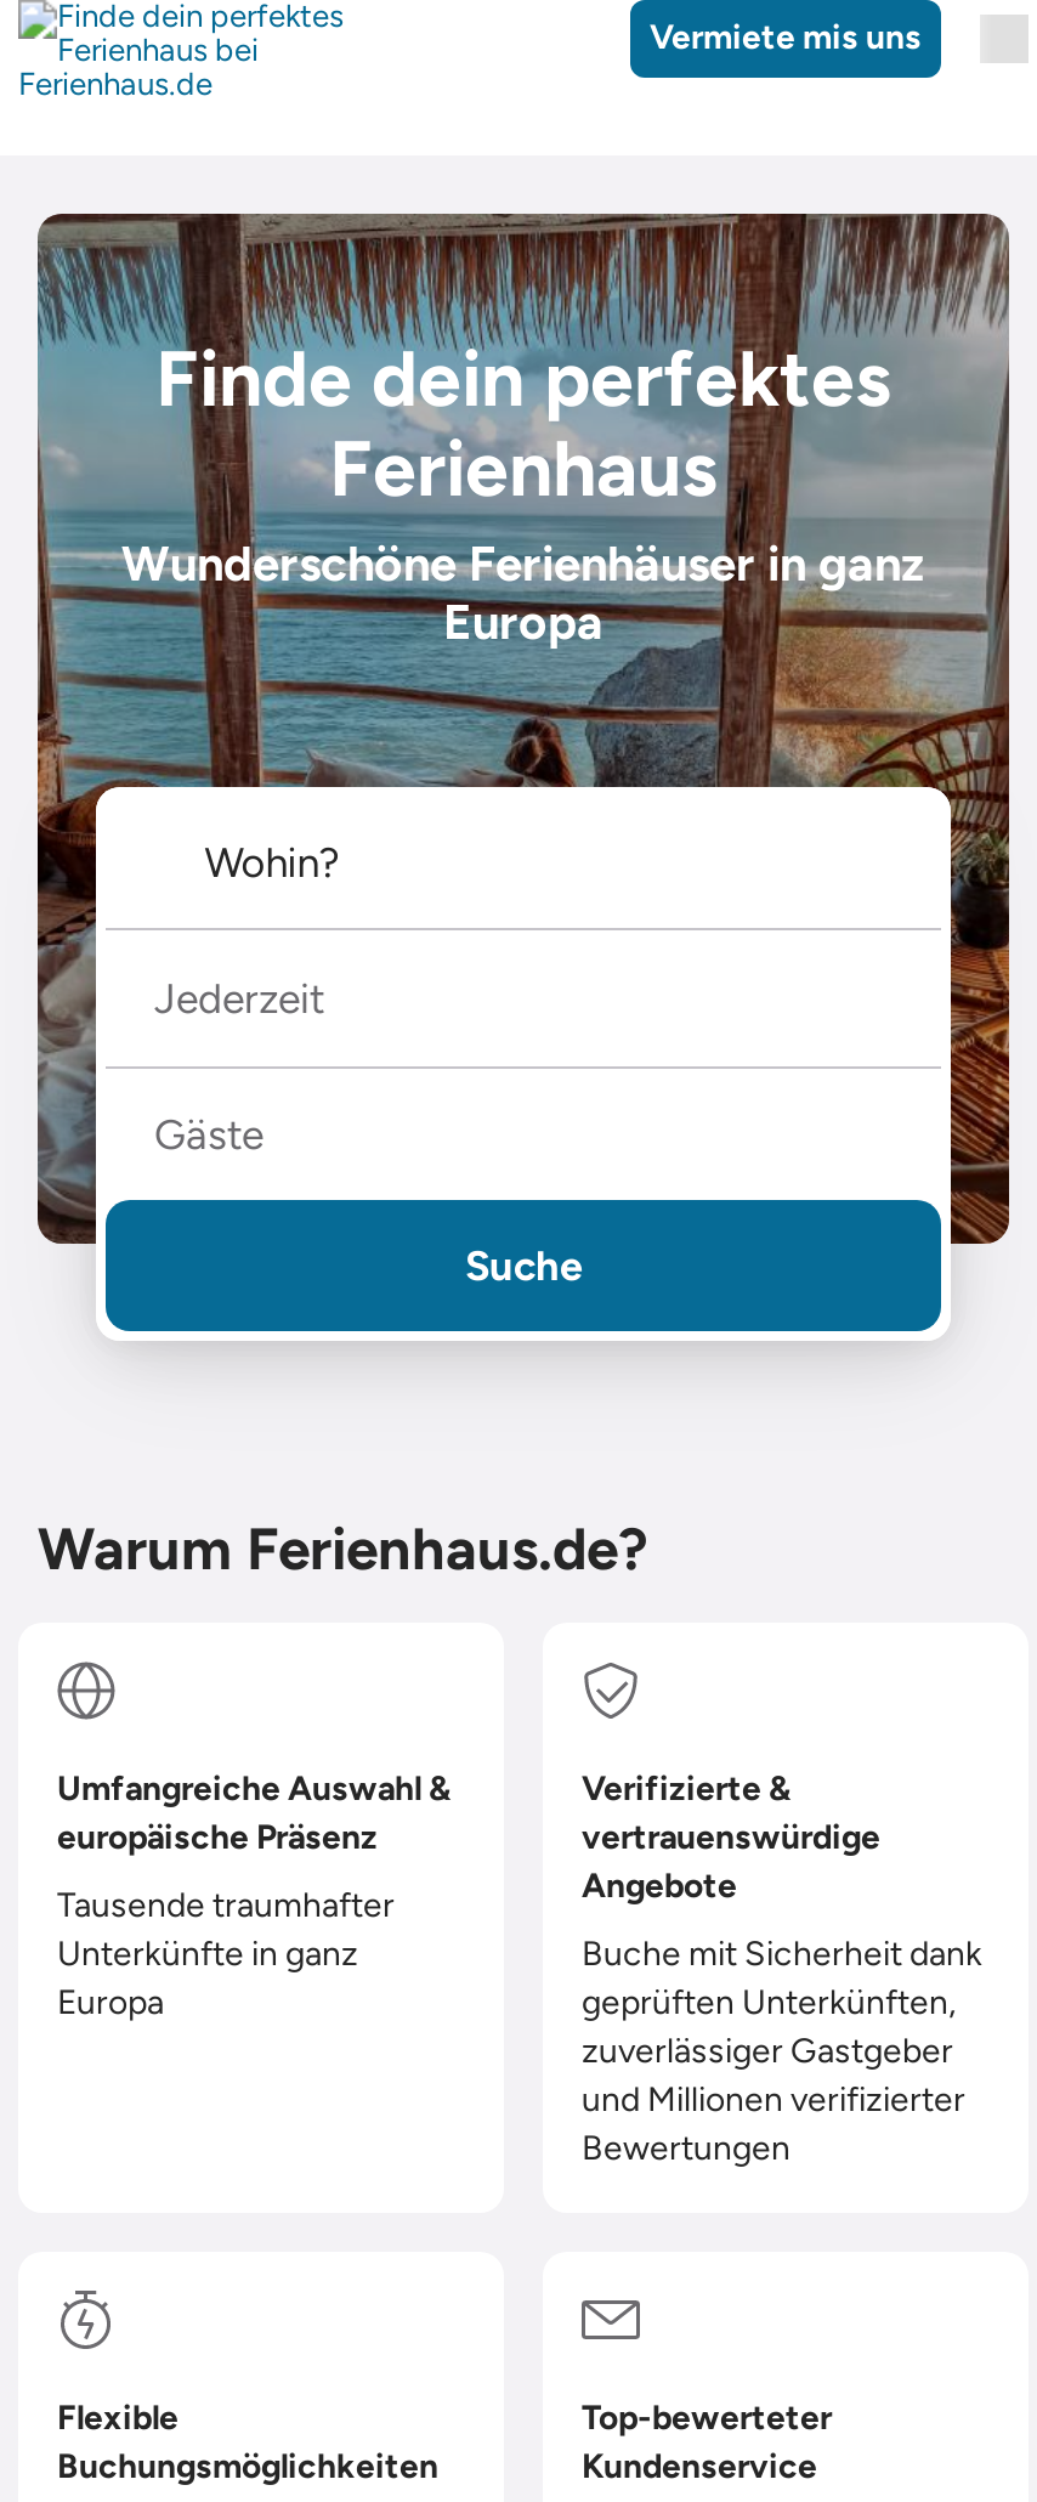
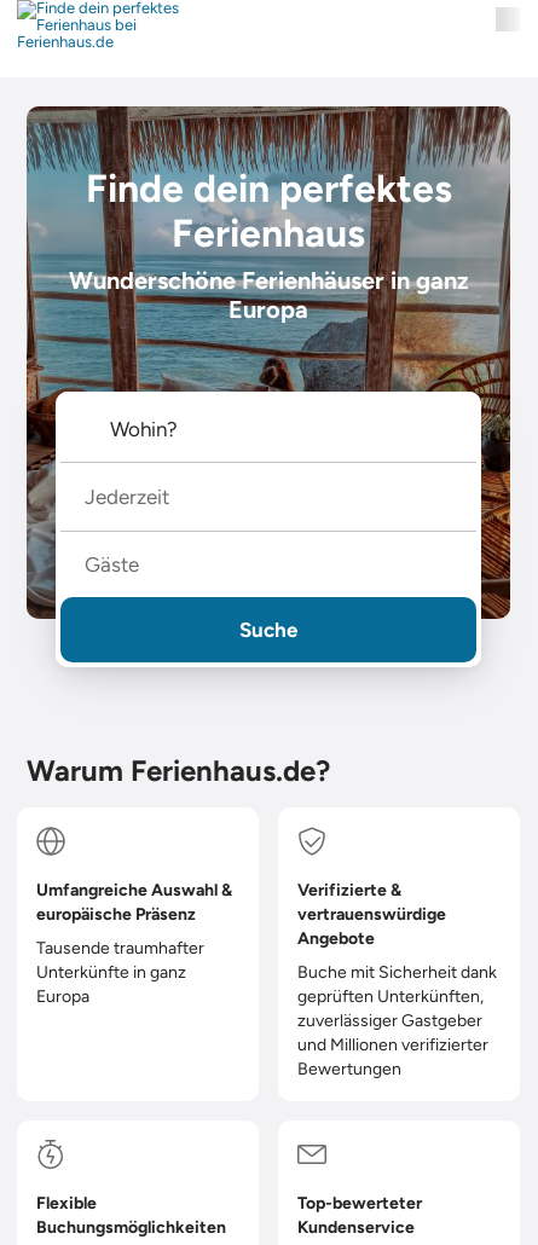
[650,17,922,58] Vermiete mis uns -> none

